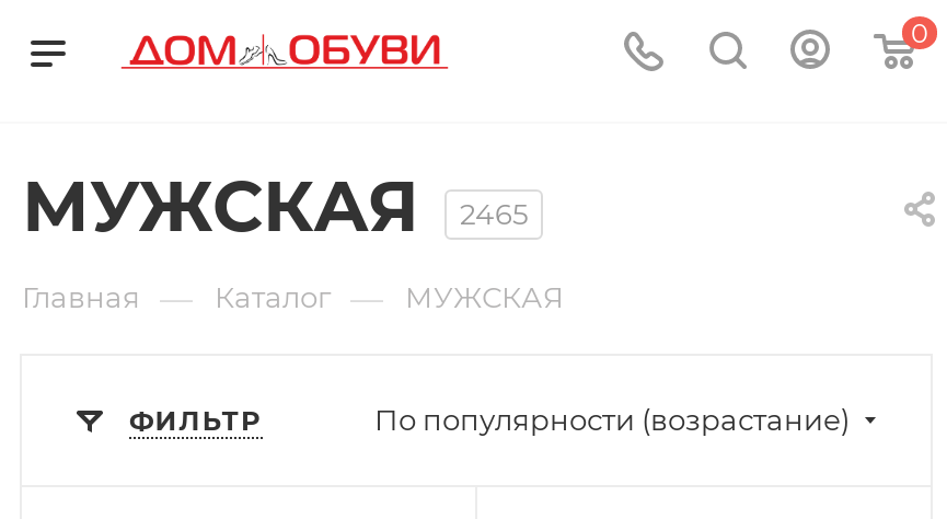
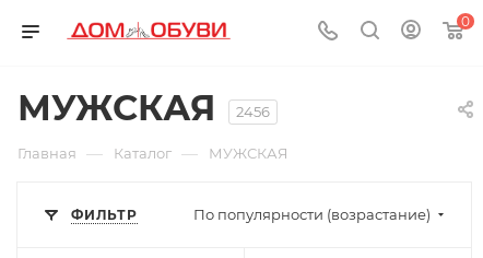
[22,163,528,249] МУЖСКАЯ 2465 -> [17,86,270,129] МУЖСКАЯ 2456

